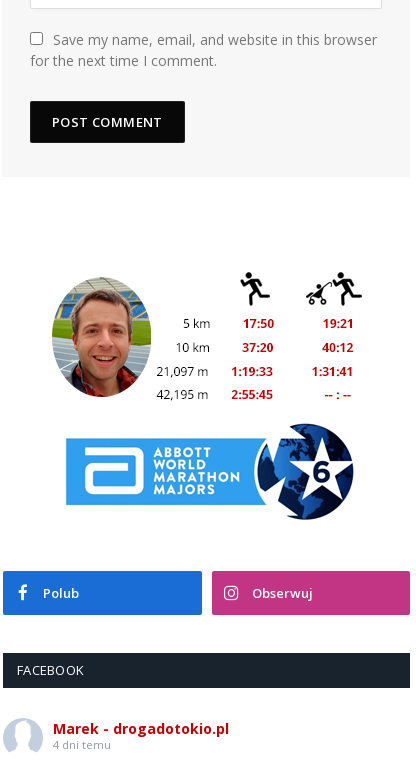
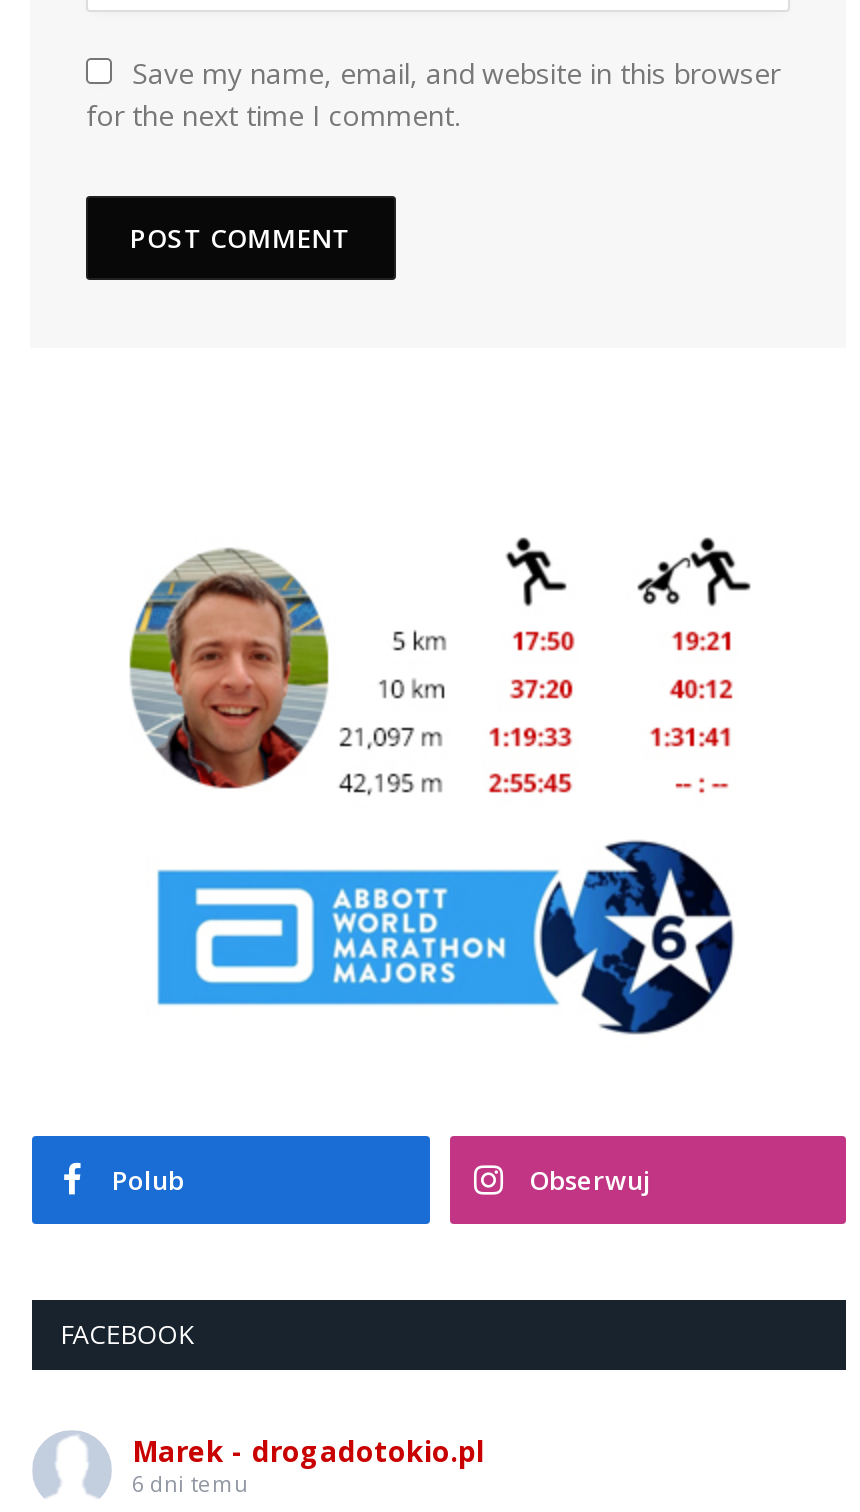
[53,737,111,752] 4 dni temu -> [132,1468,248,1498] 6 dni temu

